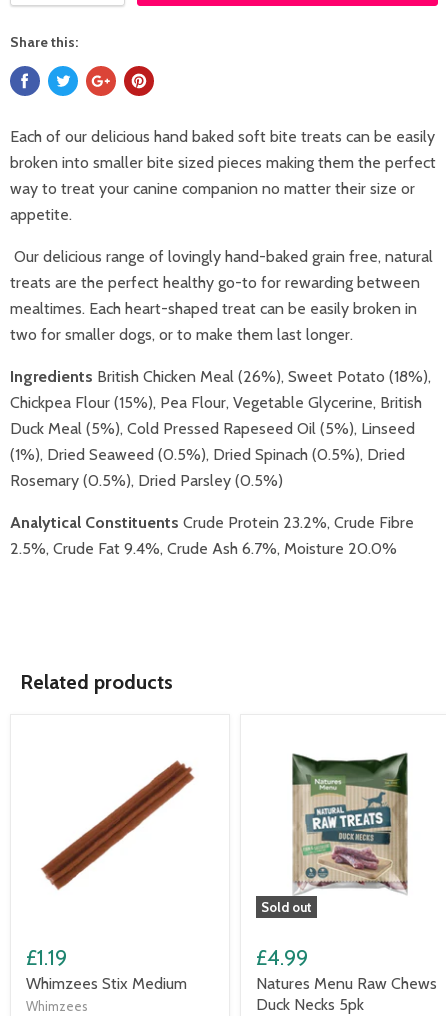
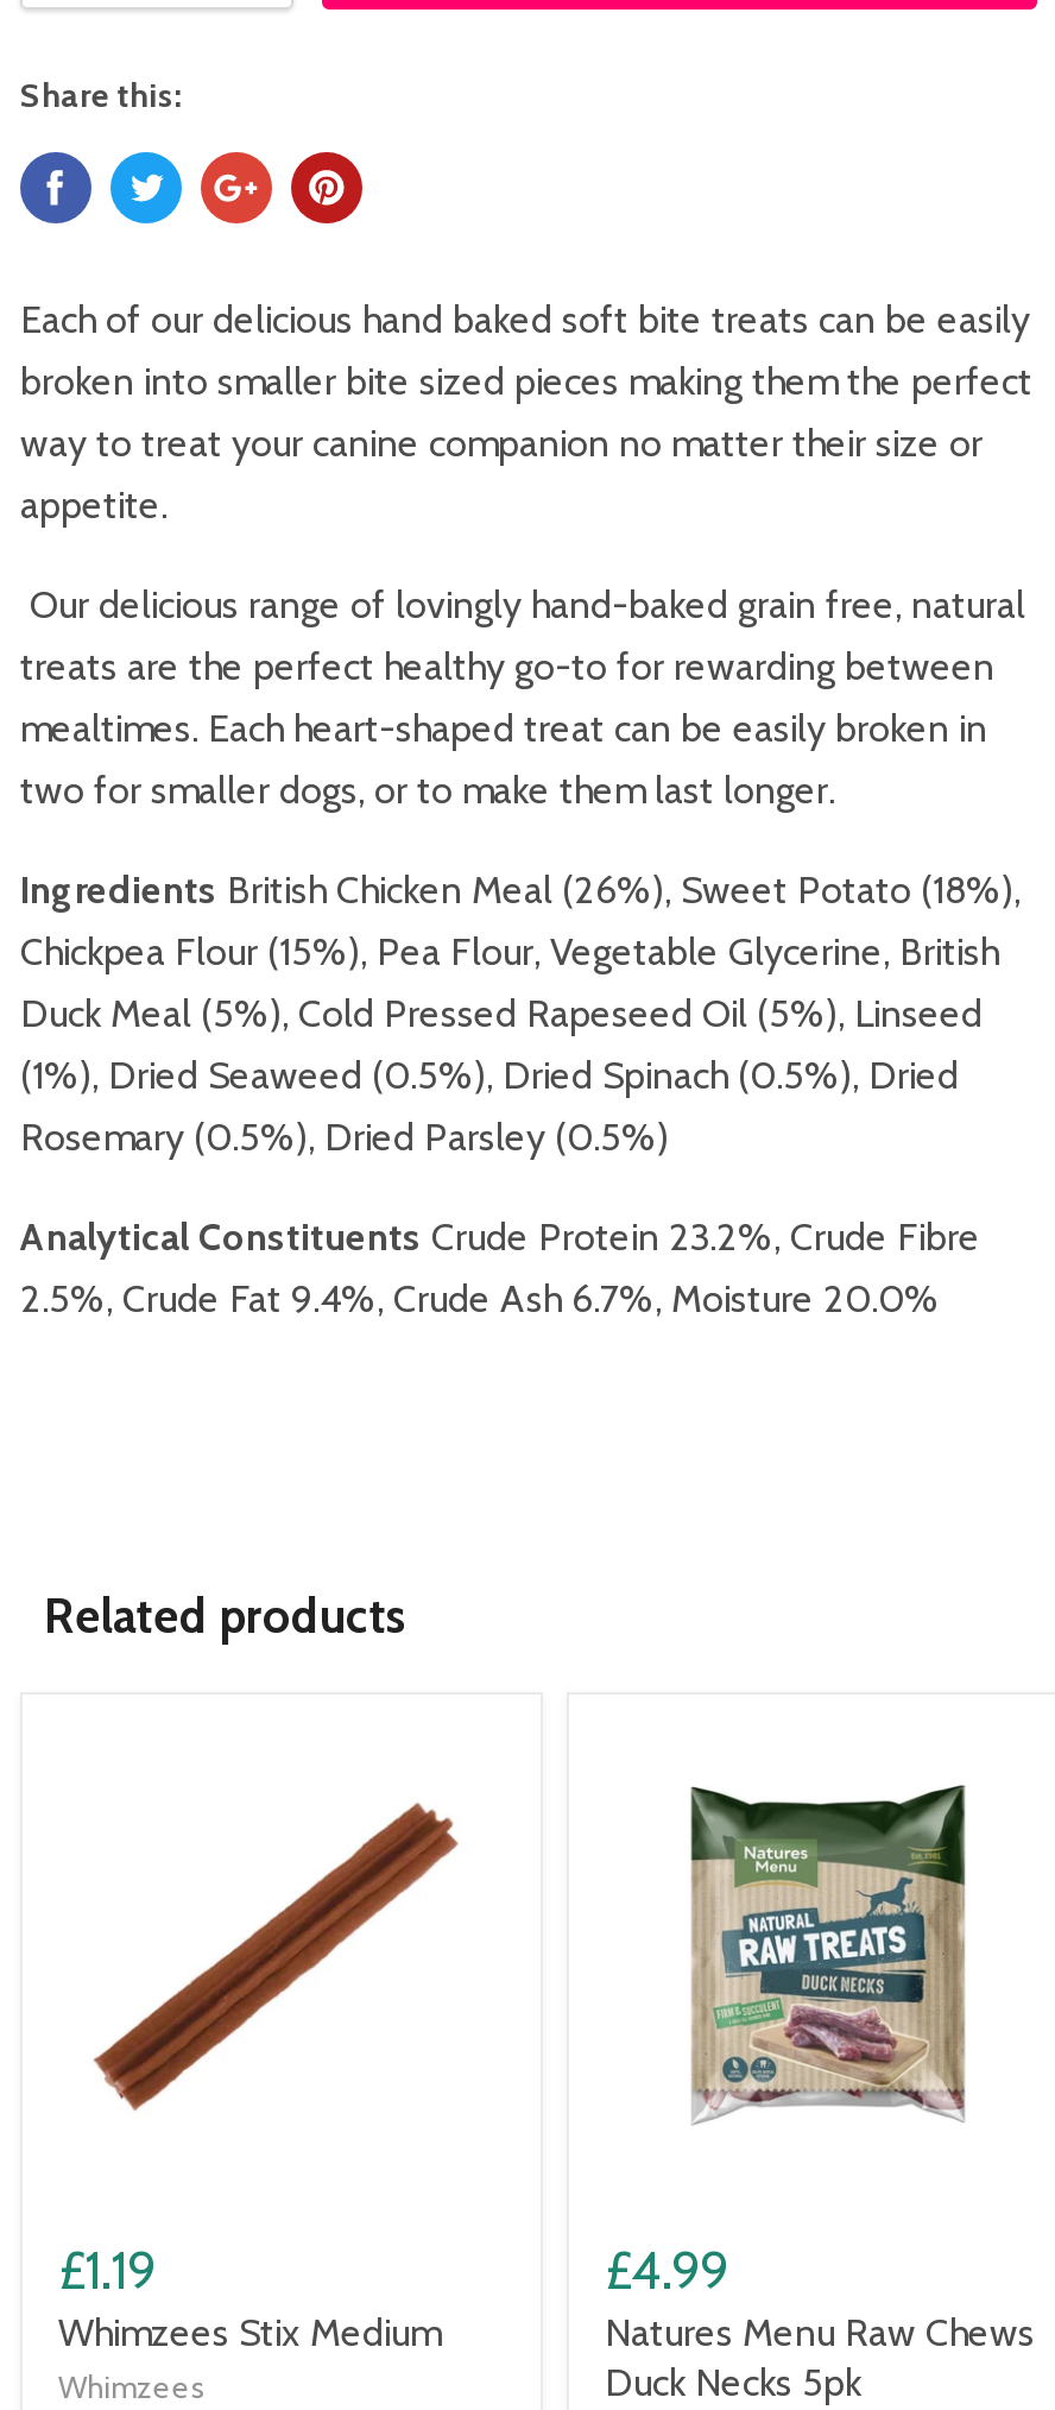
[261,899,312,915] Sold out -> none

